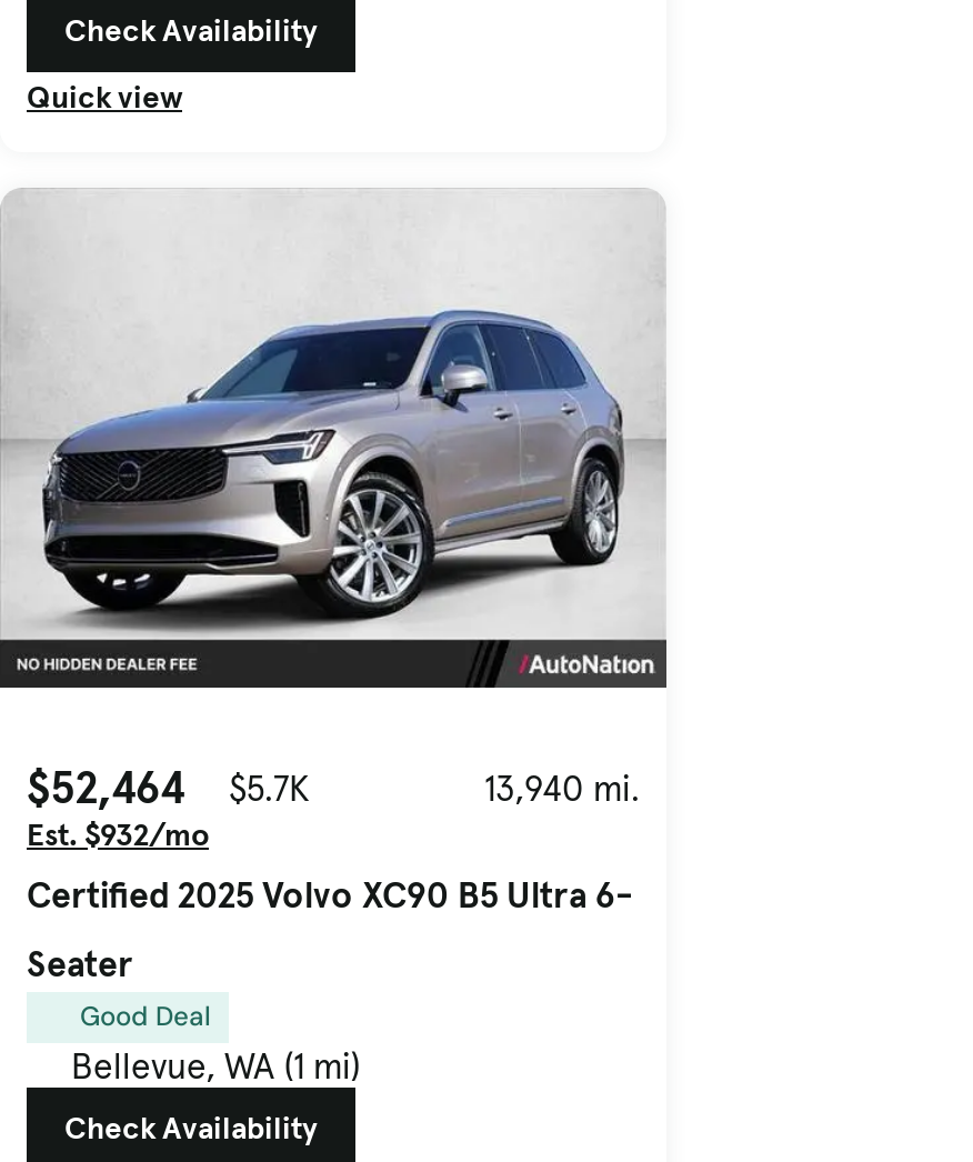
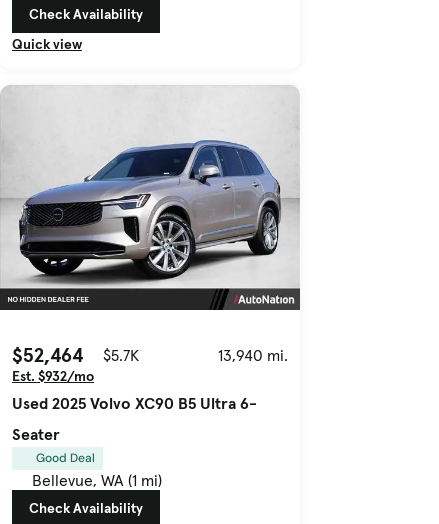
[27,872,633,917] Certified 2025 Volvo XC90 B5 Ultra 6- -> [12,393,257,413] Used 2025 Volvo XC90 B5 Ultra 6-

